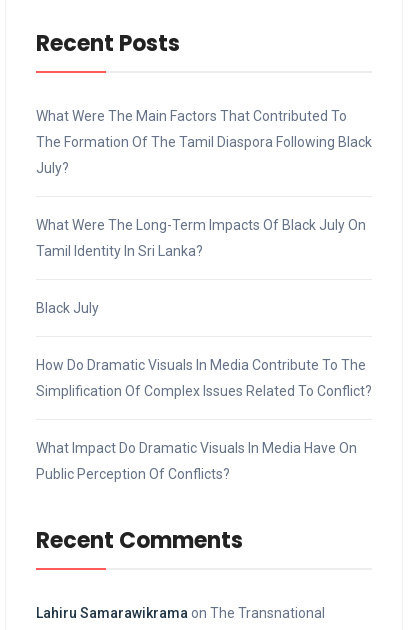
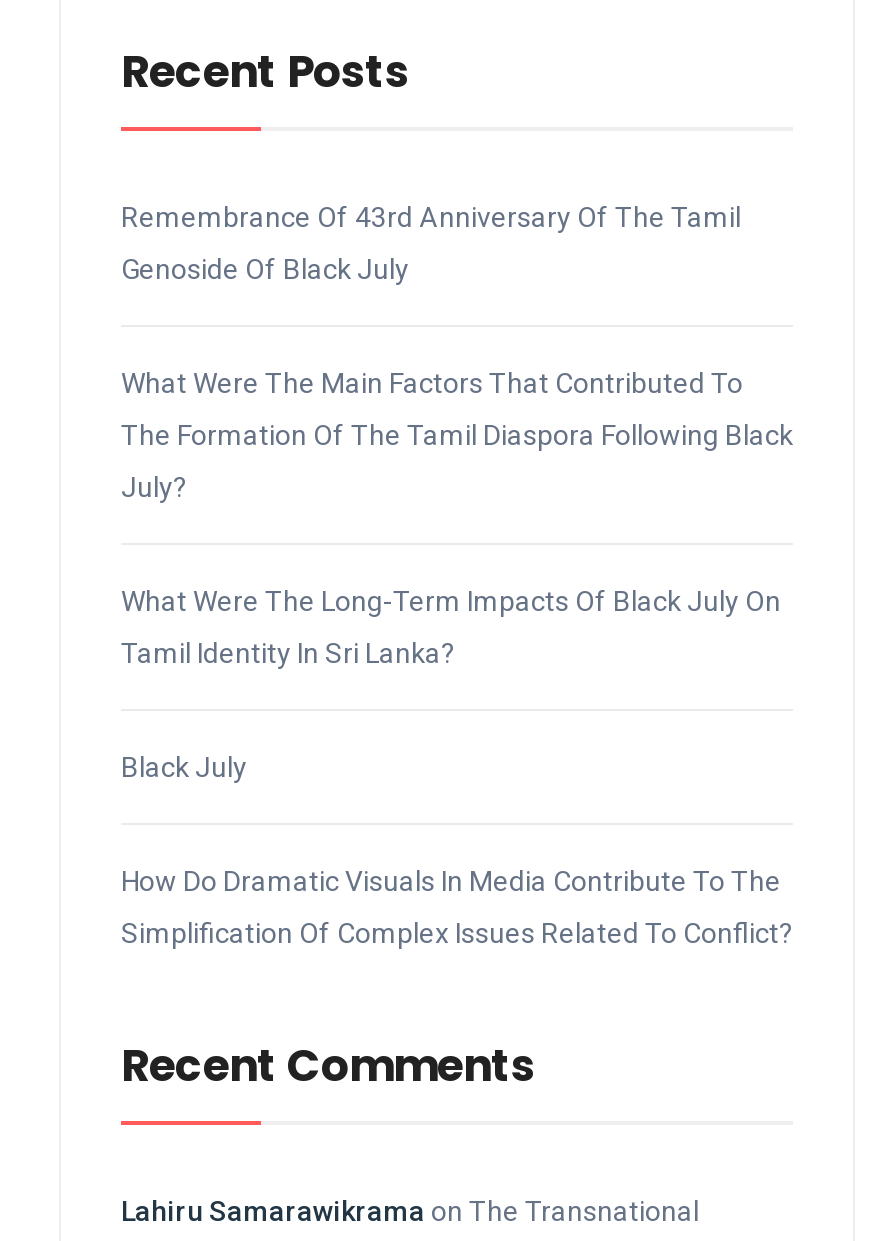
none -> [121,201,741,285] Remembrance Of 43rd Anniversary Of The Tamil | Genoside Of Black July
moved [36,108,372,399] -> [121,367,793,949]: What Were The Main Factors That Contributed To | The Formation Of The Tamil Diaspora Following Black | July? | What Were The Long-Term Impacts Of Black July On | Tamil Identity In Sri Lanka? | Black July | How Do Dramatic Visuals In Media Contribute To The | Simplification Of Complex Issues Related To Conflict?
[36,440,357,482] What Impact Do Dramatic Visuals In Media Have On | Public Perception Of Conflicts? -> none

